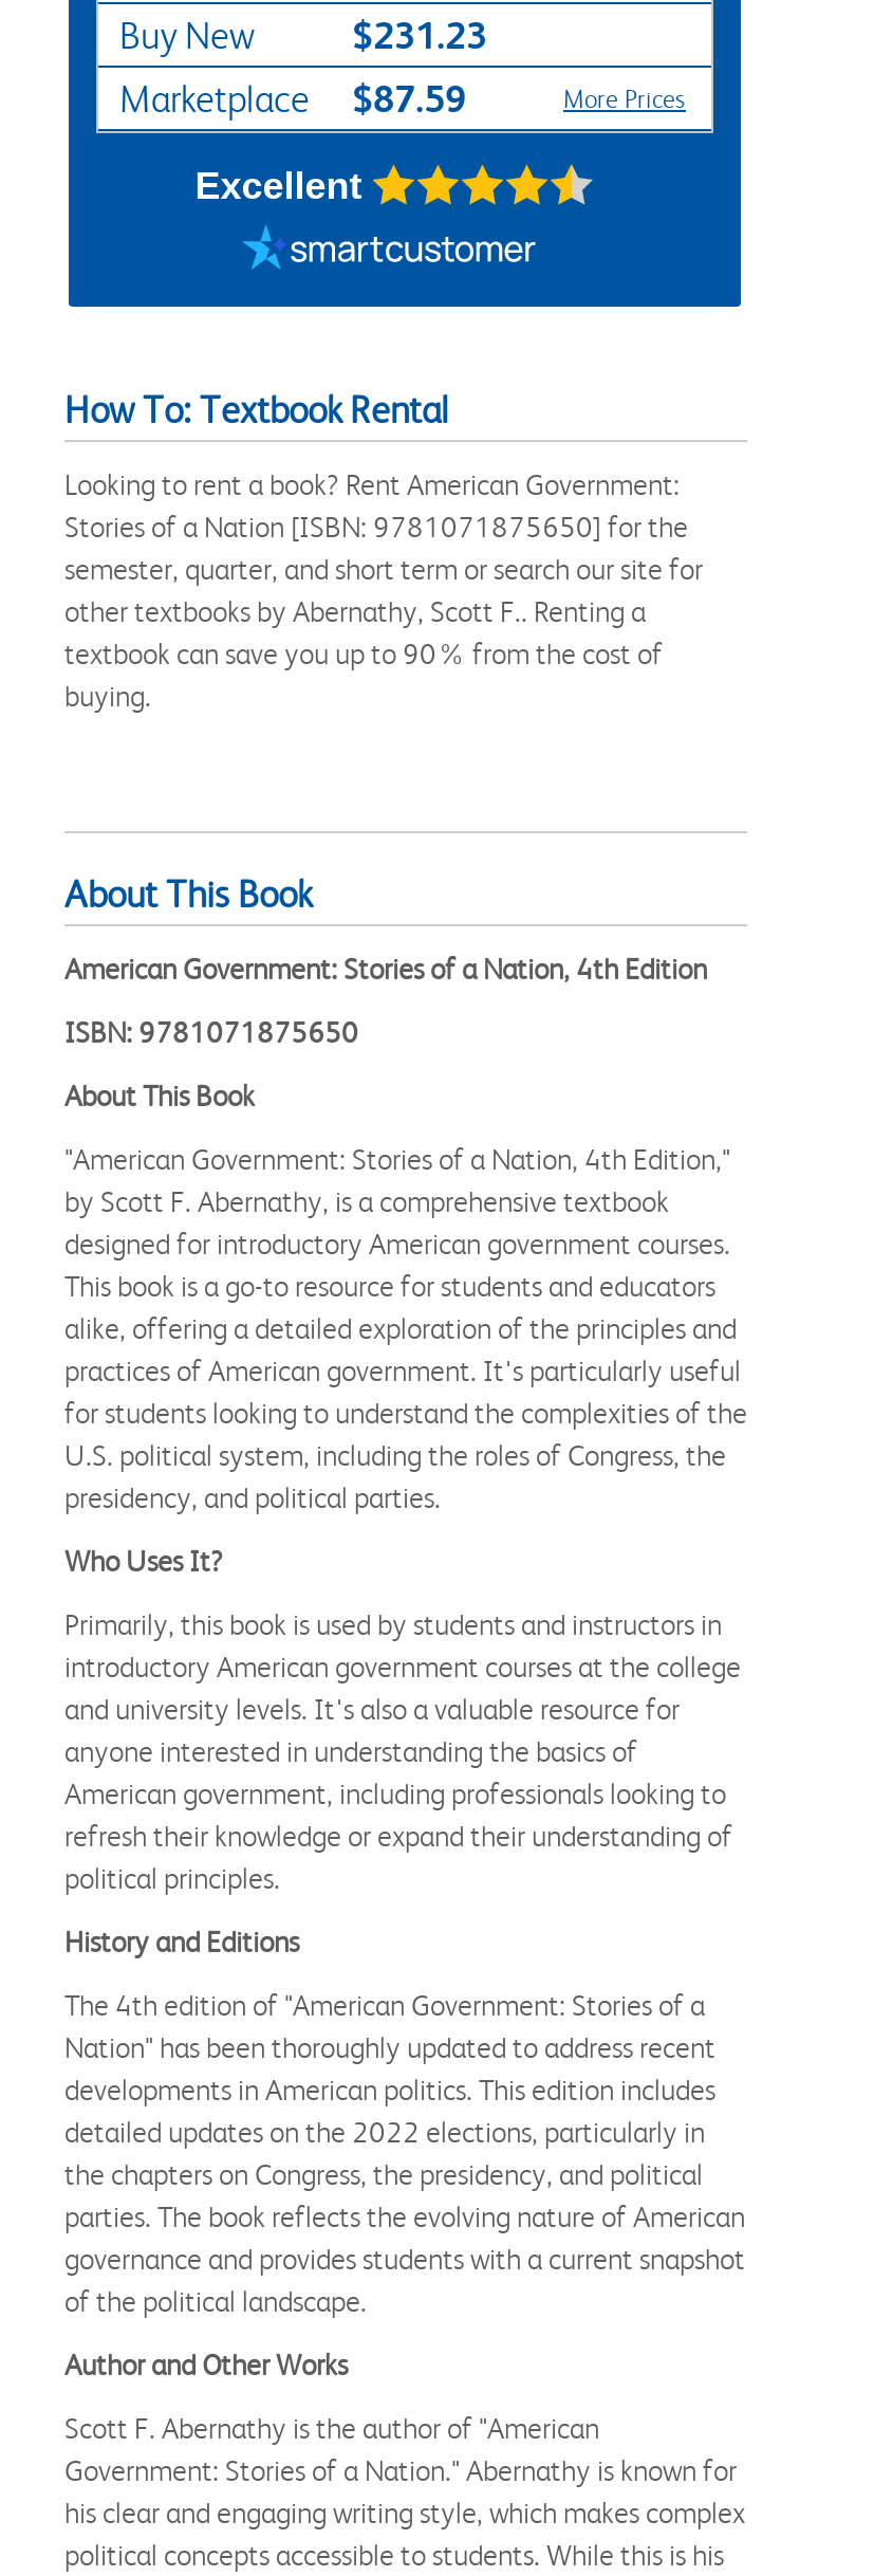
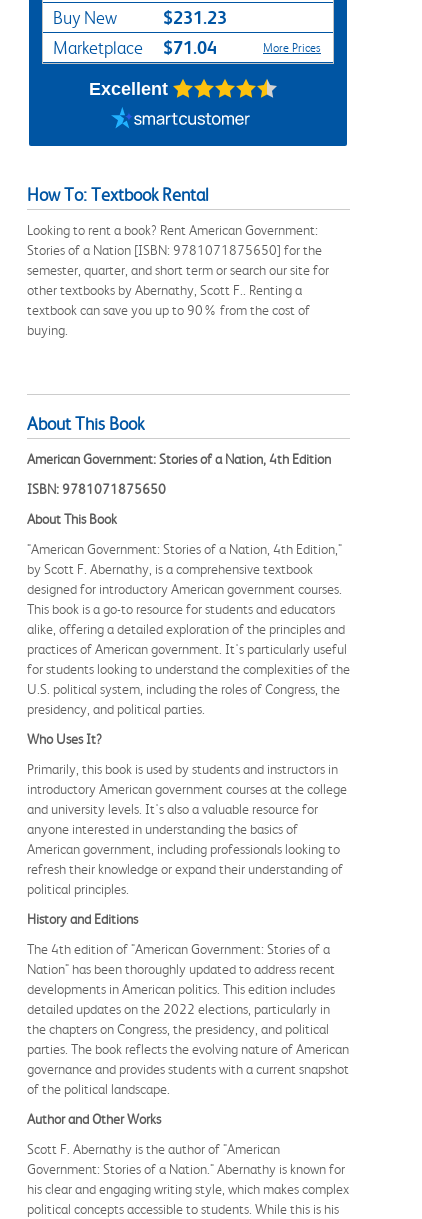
[119,76,466,120] Marketplace $87.59 -> [53,37,217,58] Marketplace $71.04

